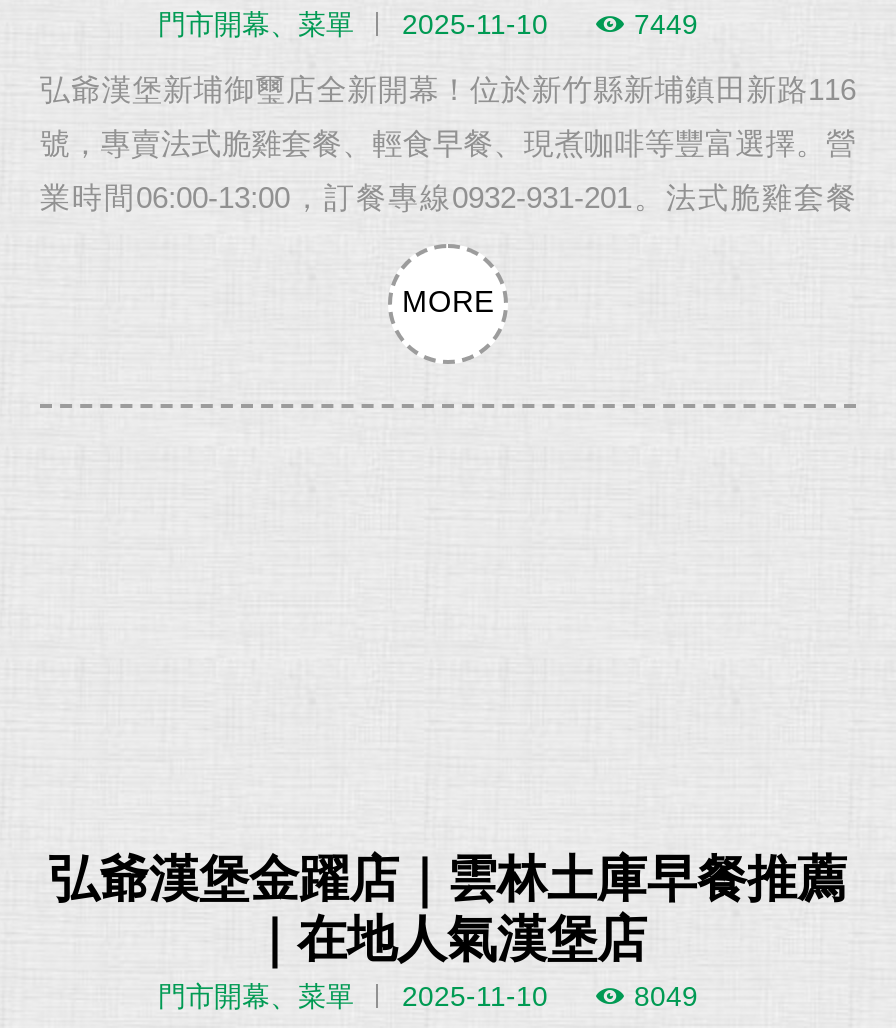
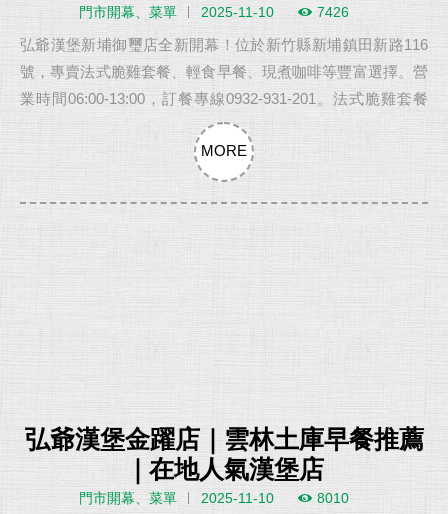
[634,8,698,40] 7449 -> [317,4,349,20] 7426
[634,979,698,1011] 8049 -> [317,490,349,506] 8010

